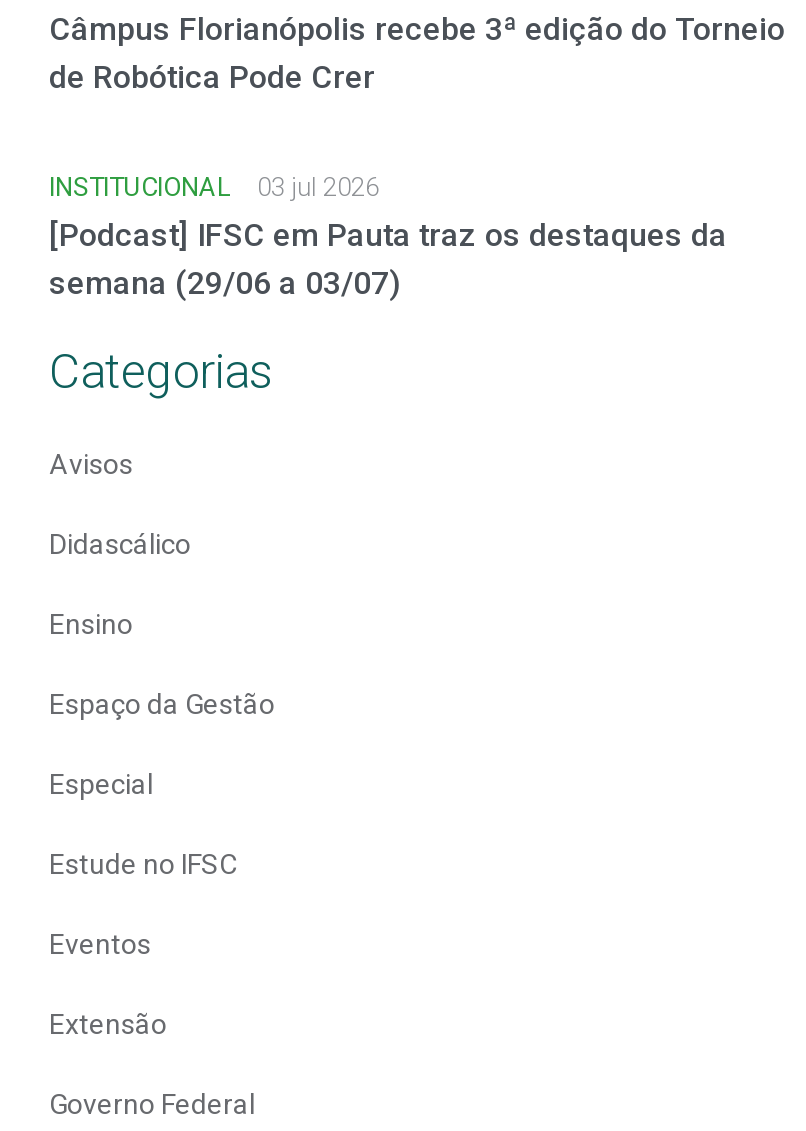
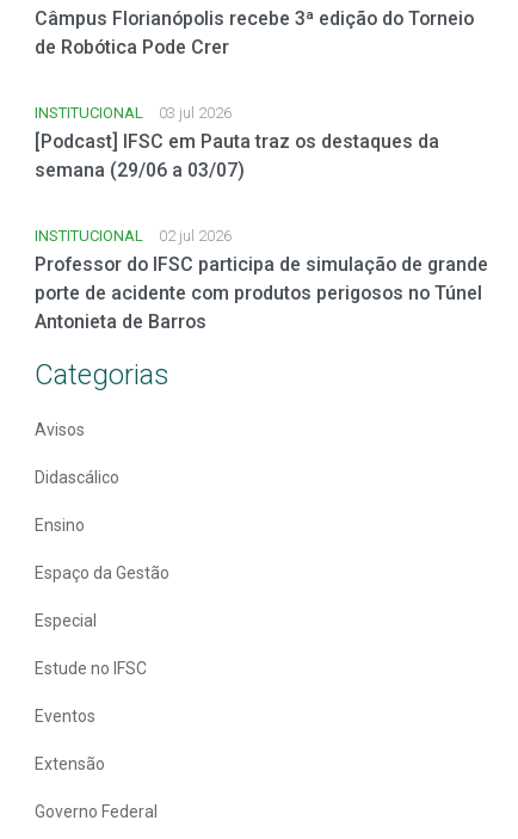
none -> [35,227,488,333] INSTITUCIONAL | 02 jul 2026 | Professor do IFSC participa de simulação de grande | porte de acidente com produtos perigosos no Túnel | Antonieta de Barros

